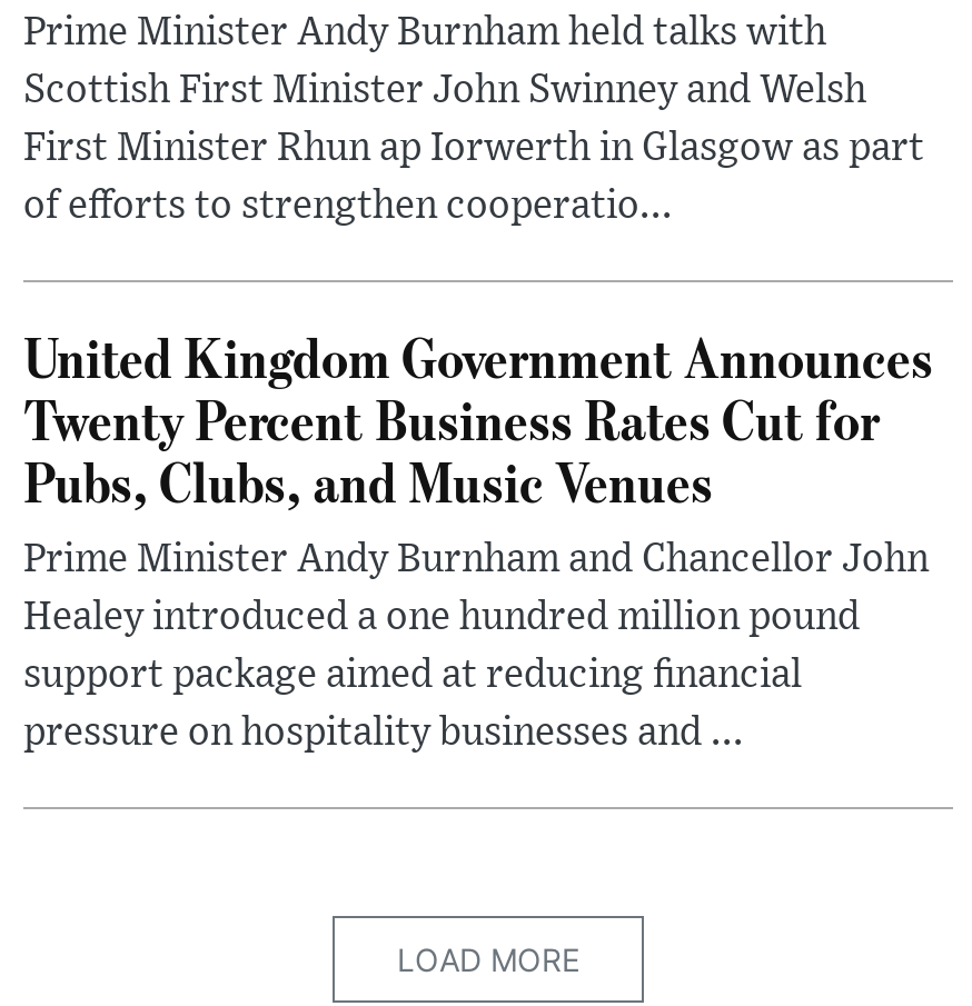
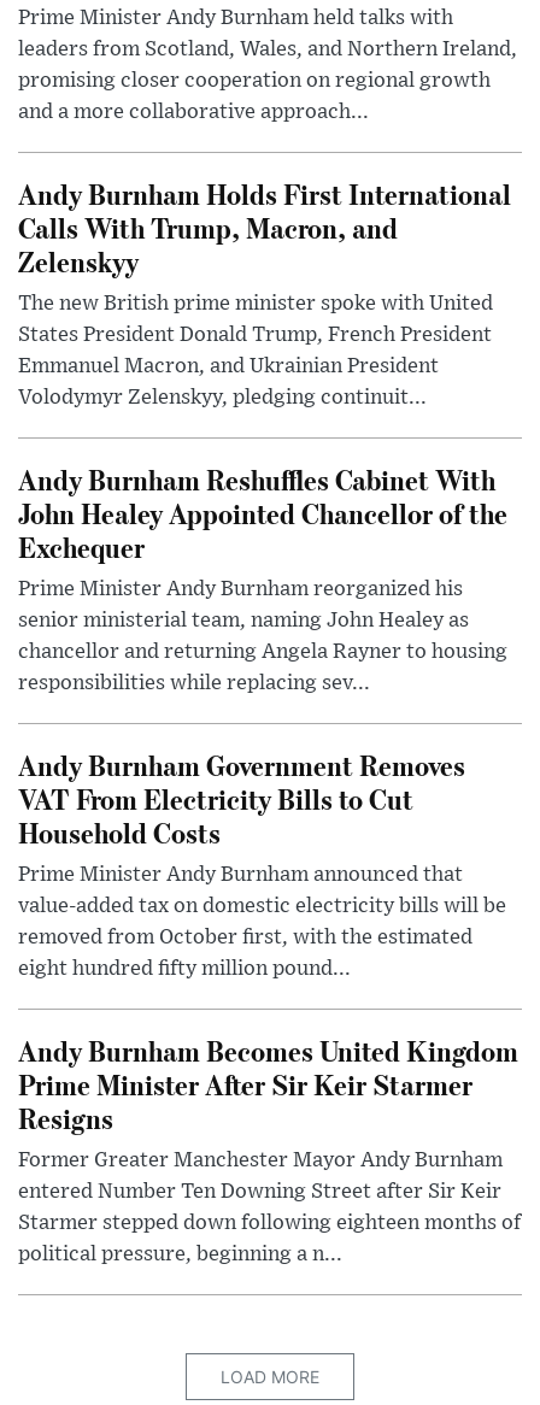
[23,72,933,755] Scottish First Minister John Swinney and Welsh | First Minister Rhun ap Iorwerth in Glasgow as part | of efforts to strengthen cooperatio... | United Kingdom Government Announces | Twenty Percent Business Rates Cut for | Pubs, Clubs, and Music Venues | Prime Minister Andy Burnham and Chancellor John | Healey introduced a one hundred million pound | support package aimed at reducing financial | pressure on hospitality businesses and ... -> [18,39,521,1266] leaders from Scotland, Wales, and Northern Ireland, | promising closer cooperation on regional growth | and a more collaborative approach... | Andy Burnham Holds First International | Calls With Trump, Macron, and | Zelenskyy | The new British prime minister spoke with United | States President Donald Trump, French President | Emmanuel Macron, and Ukrainian President | Volodymyr Zelenskyy, pledging continuit... | Andy Burnham Reshuffles Cabinet With | John Healey Appointed Chancellor of the | Exchequer | Prime Minister Andy Burnham reorganized his | senior ministerial team, naming John Healey as | chancellor and returning Angela Rayner to housing | responsibilities while replacing sev... | Andy Burnham Government Removes | VAT From Electricity Bills to Cut | Household Costs | Prime Minister Andy Burnham announced that | value-added tax on domestic electricity bills will be | removed from October first, with the estimated | eight hundred fifty million pound... | Andy Burnham Becomes United Kingdom | Prime Minister After Sir Keir Starmer | Resigns | Former Greater Manchester Mayor Andy Burnham | entered Number Ten Downing Street after Sir Keir | Starmer stepped down following eighteen months of | political pressure, beginning a n...

